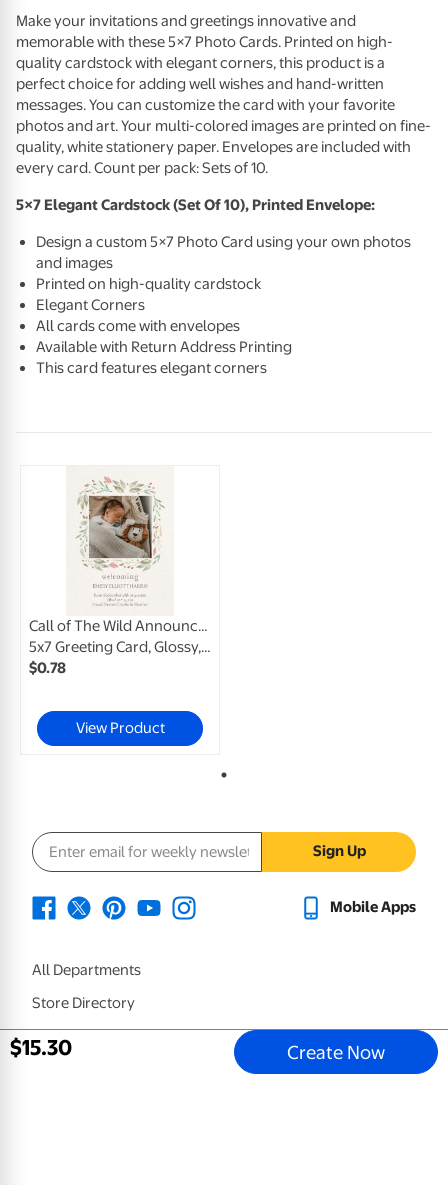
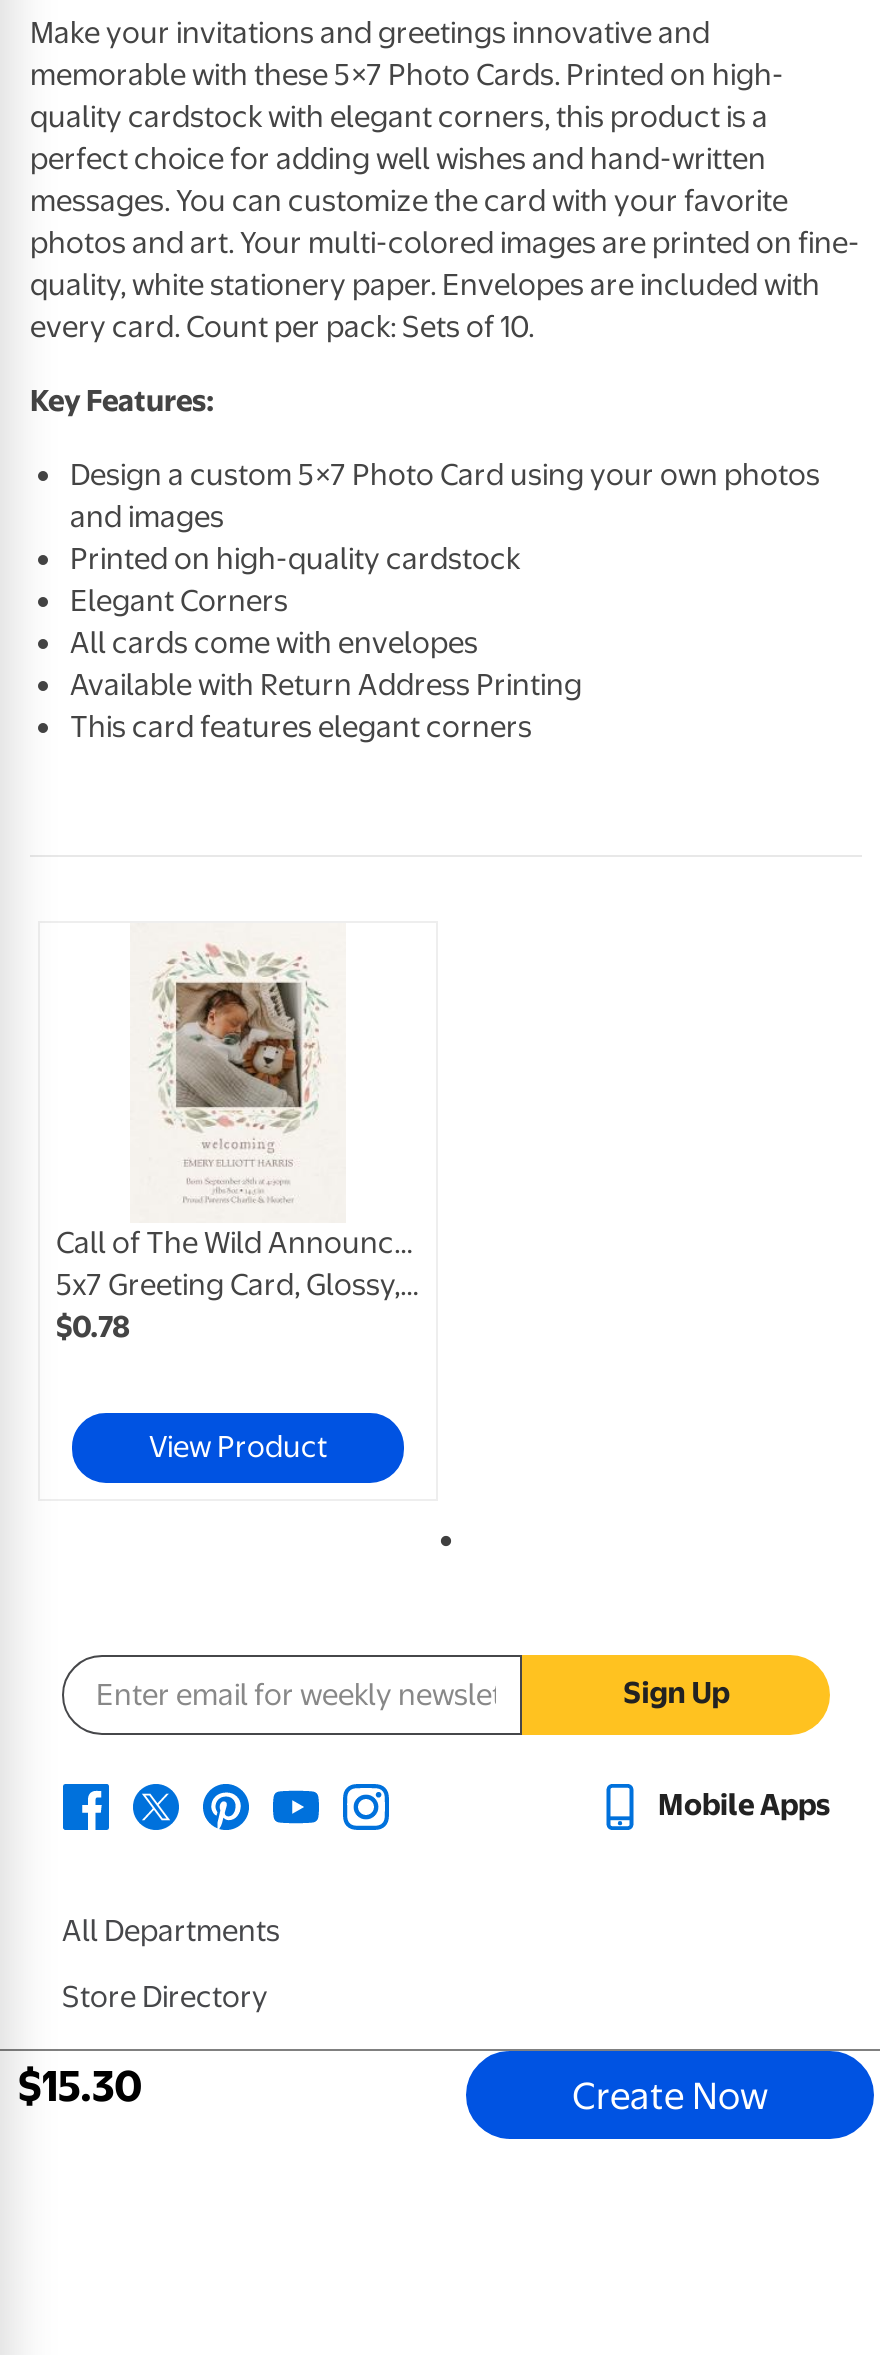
[16,196,375,214] 5×7 Elegant Cardstock (Set Of 10), Printed Envelope: -> [30,382,214,418] Key Features:

